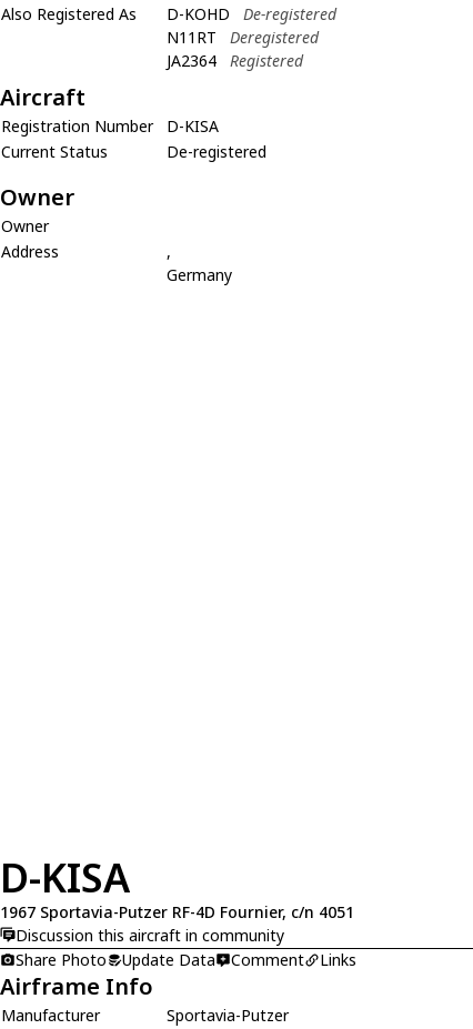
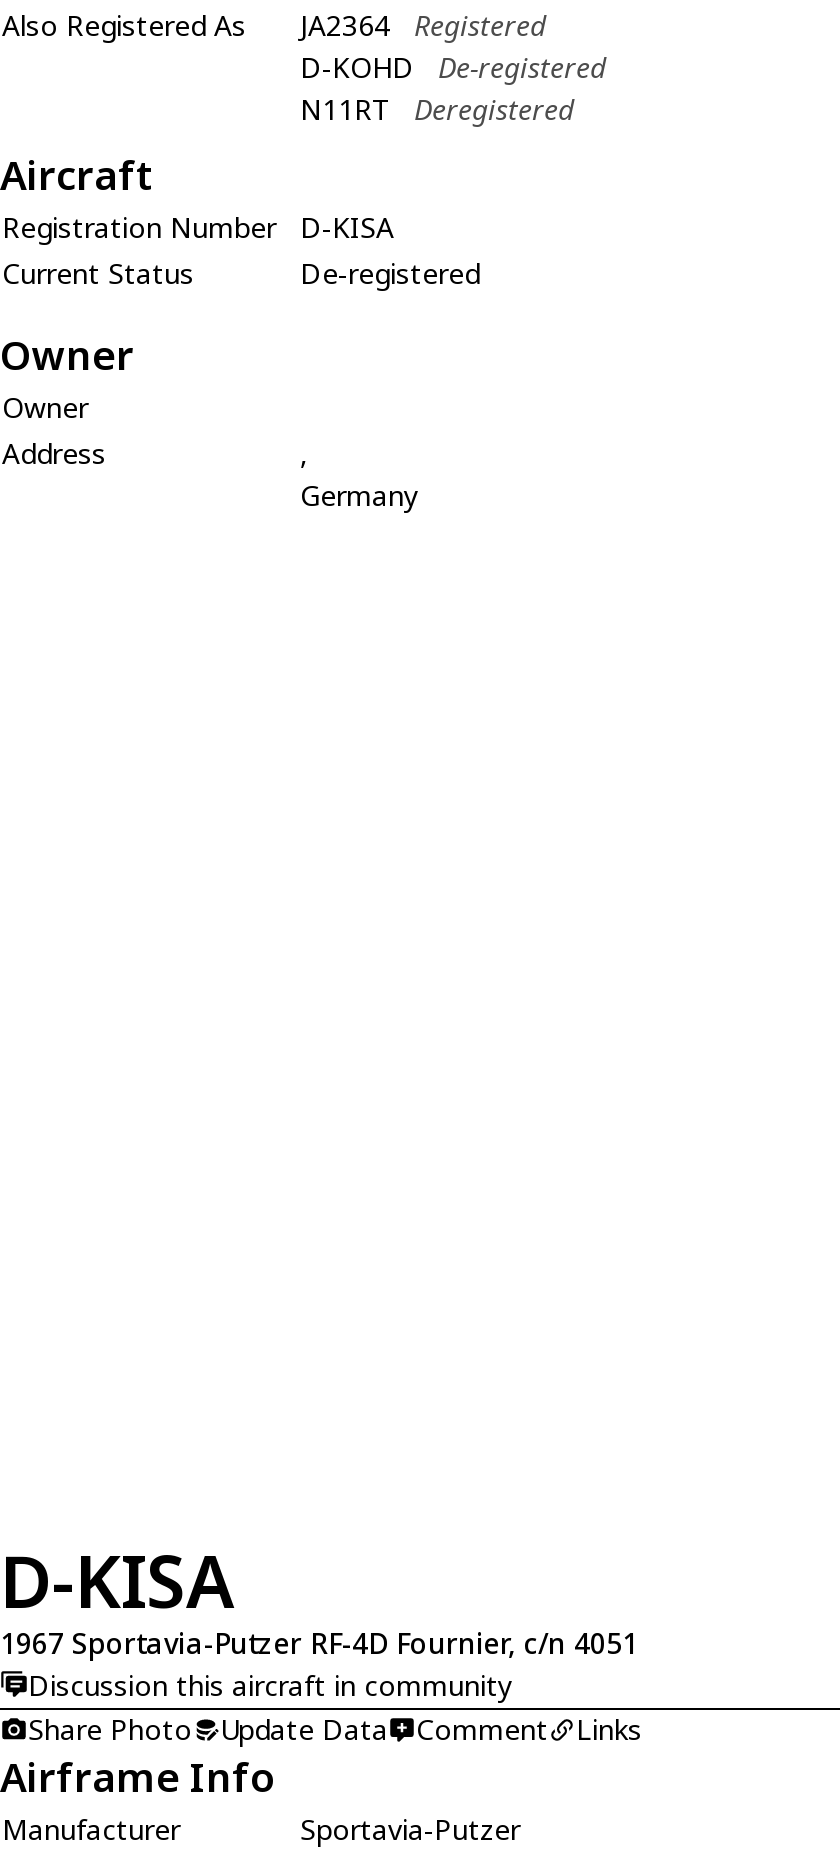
moved [167,3,336,47] -> [300,47,606,127]: D-KOHD | De-registered | N11RT | Deregistered
moved [167,49,303,70] -> [300,5,546,43]: JA2364 | Registered

